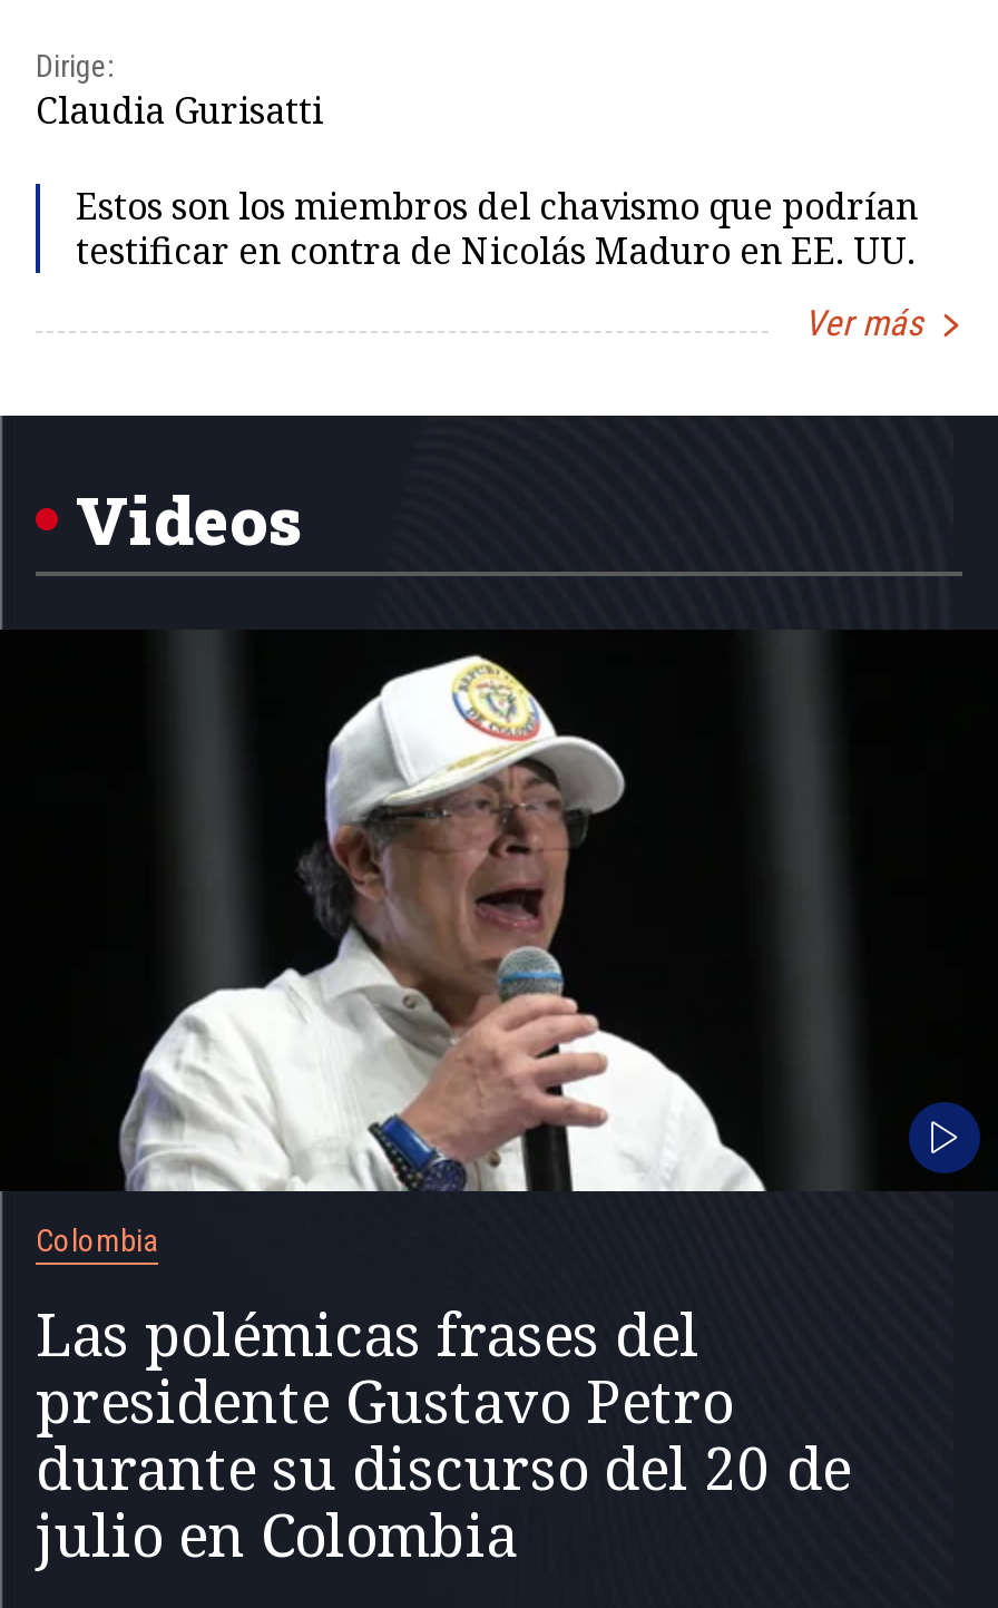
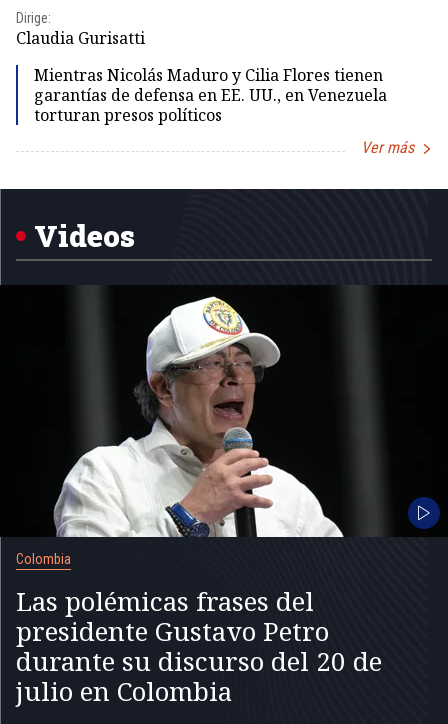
[76,183,918,276] Estos son los miembros del chavismo que podrían | testificar en contra de Nicolás Maduro en EE. UU. -> [34,63,387,125] Mientras Nicolás Maduro y Cilia Flores tienen | garantías de defensa en EE. UU., en Venezuela | torturan presos políticos

